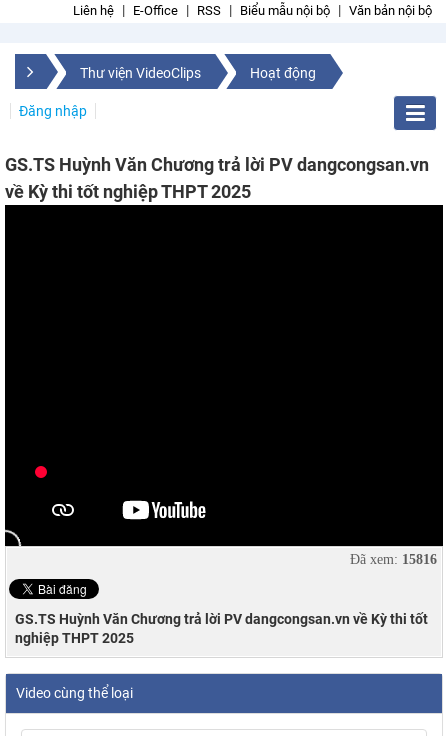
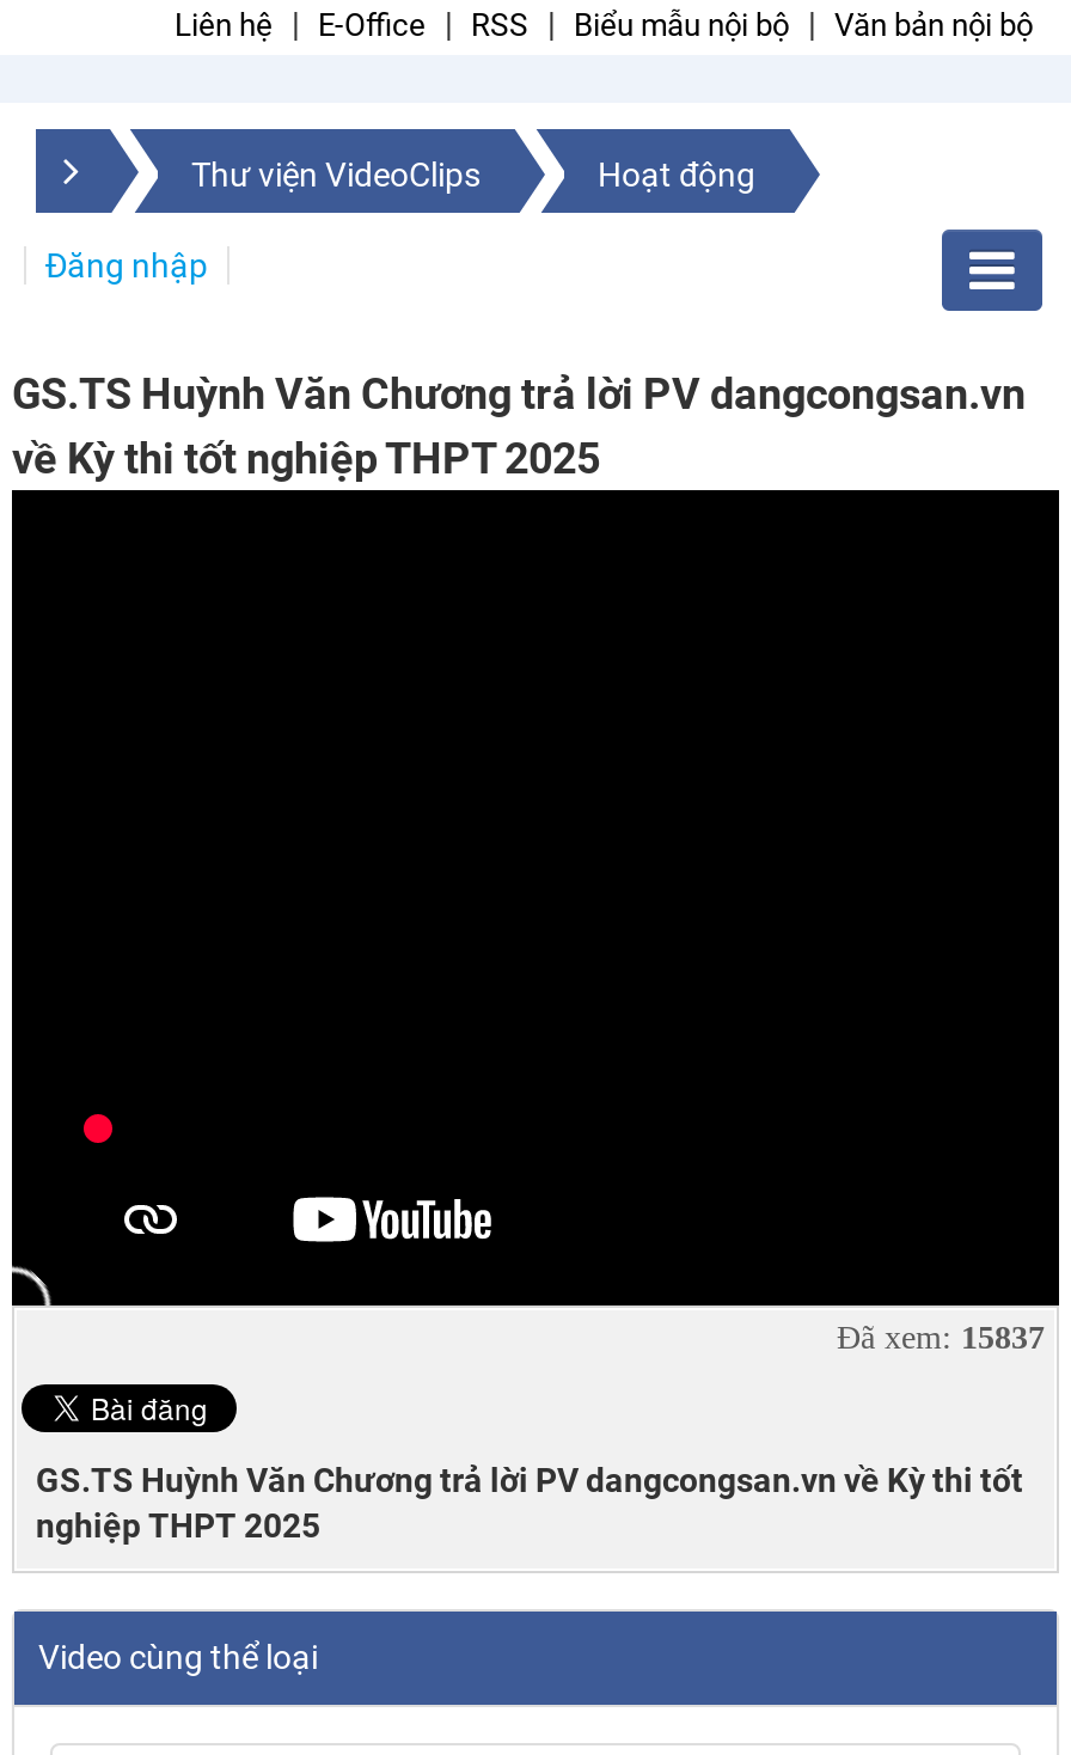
[350,552,437,567] Đã xem: 15816 -> [837,1320,1045,1356] Đã xem: 15837

